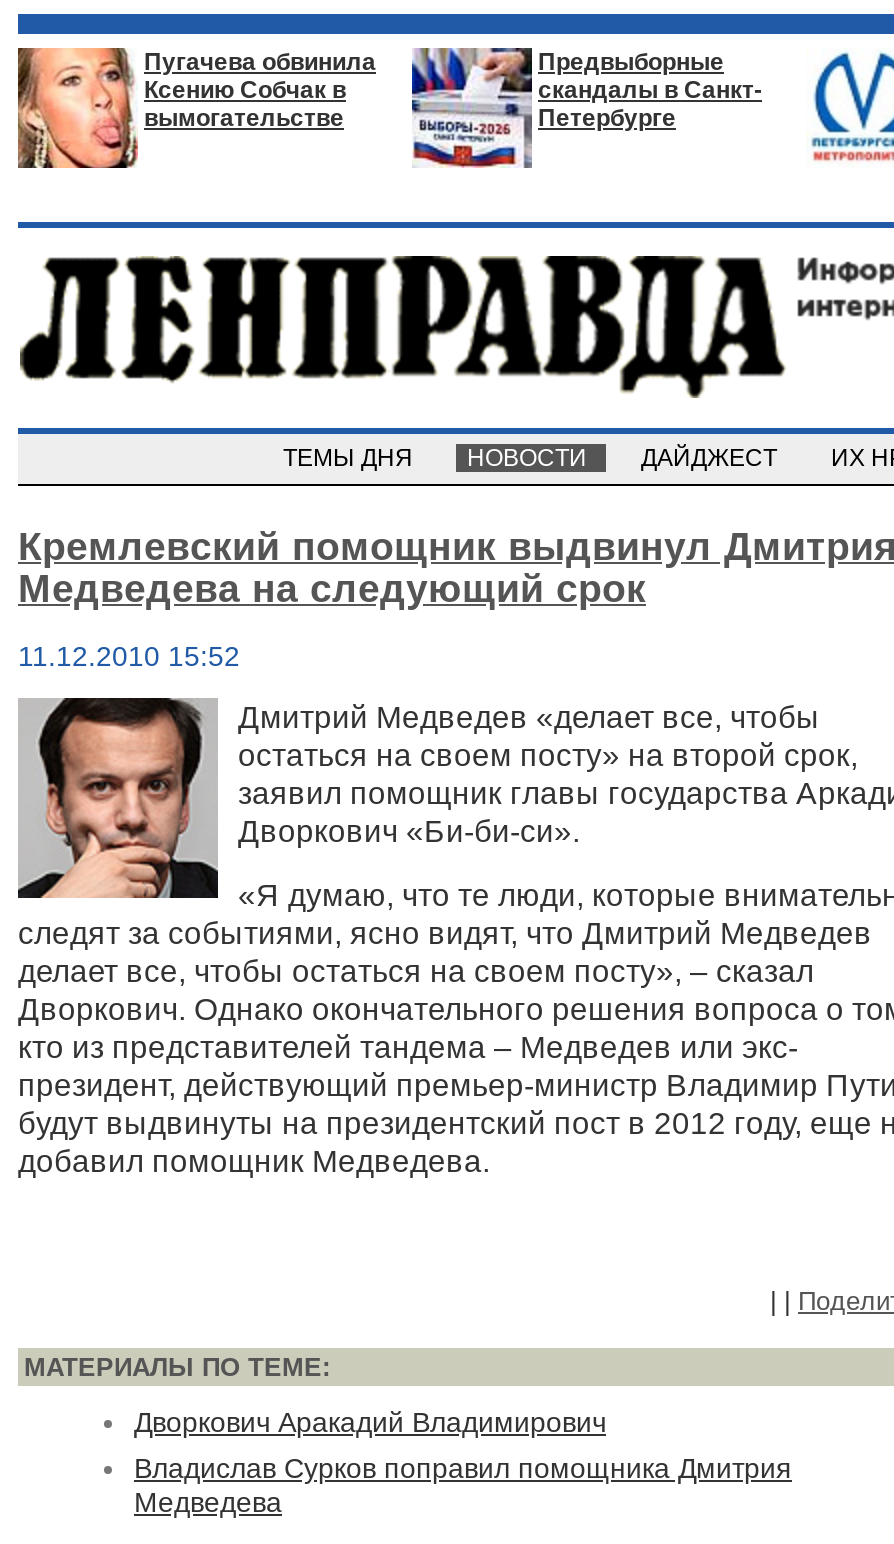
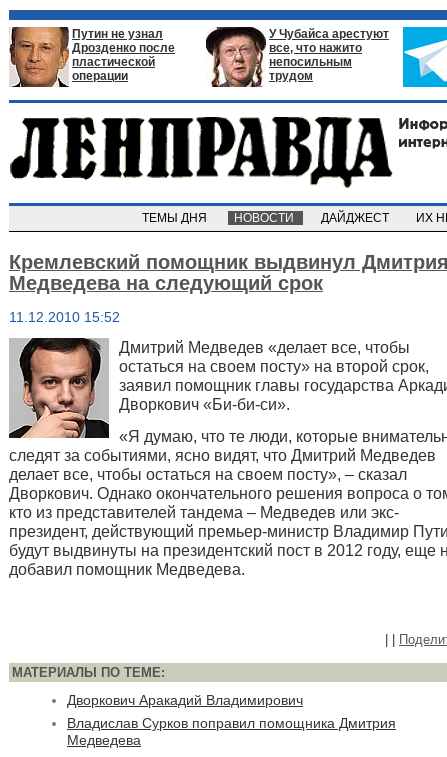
[16,48,376,170] [image] | Пугачева обвинила | Ксению Собчак в | вымогательстве -> [9,27,175,88] [image] | Путин не узнал | Дрозденко после | пластической | операции
[410,46,762,168] [image] | Предвыборные | скандалы в Санкт- | Петербурге -> [206,26,389,88] [image] | У Чубайса арестуют | все, что нажито | непосильным | трудом
[806,48,888,168] [image] -> [402,26,444,88] [image]

